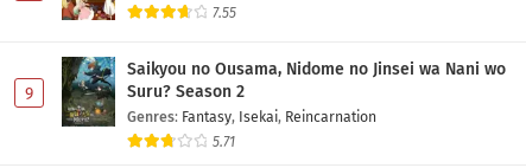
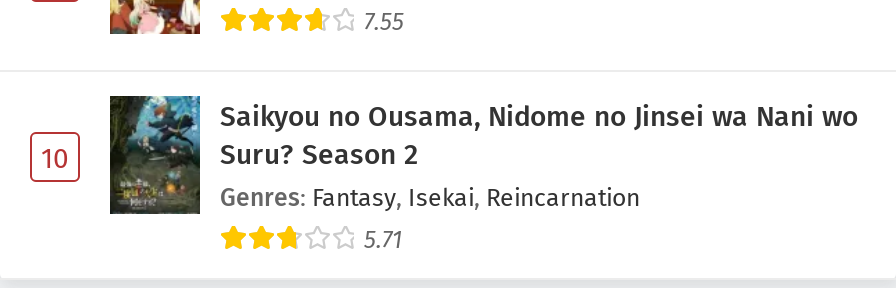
[25,84,33,104] 9 -> [41,141,69,175] 10

